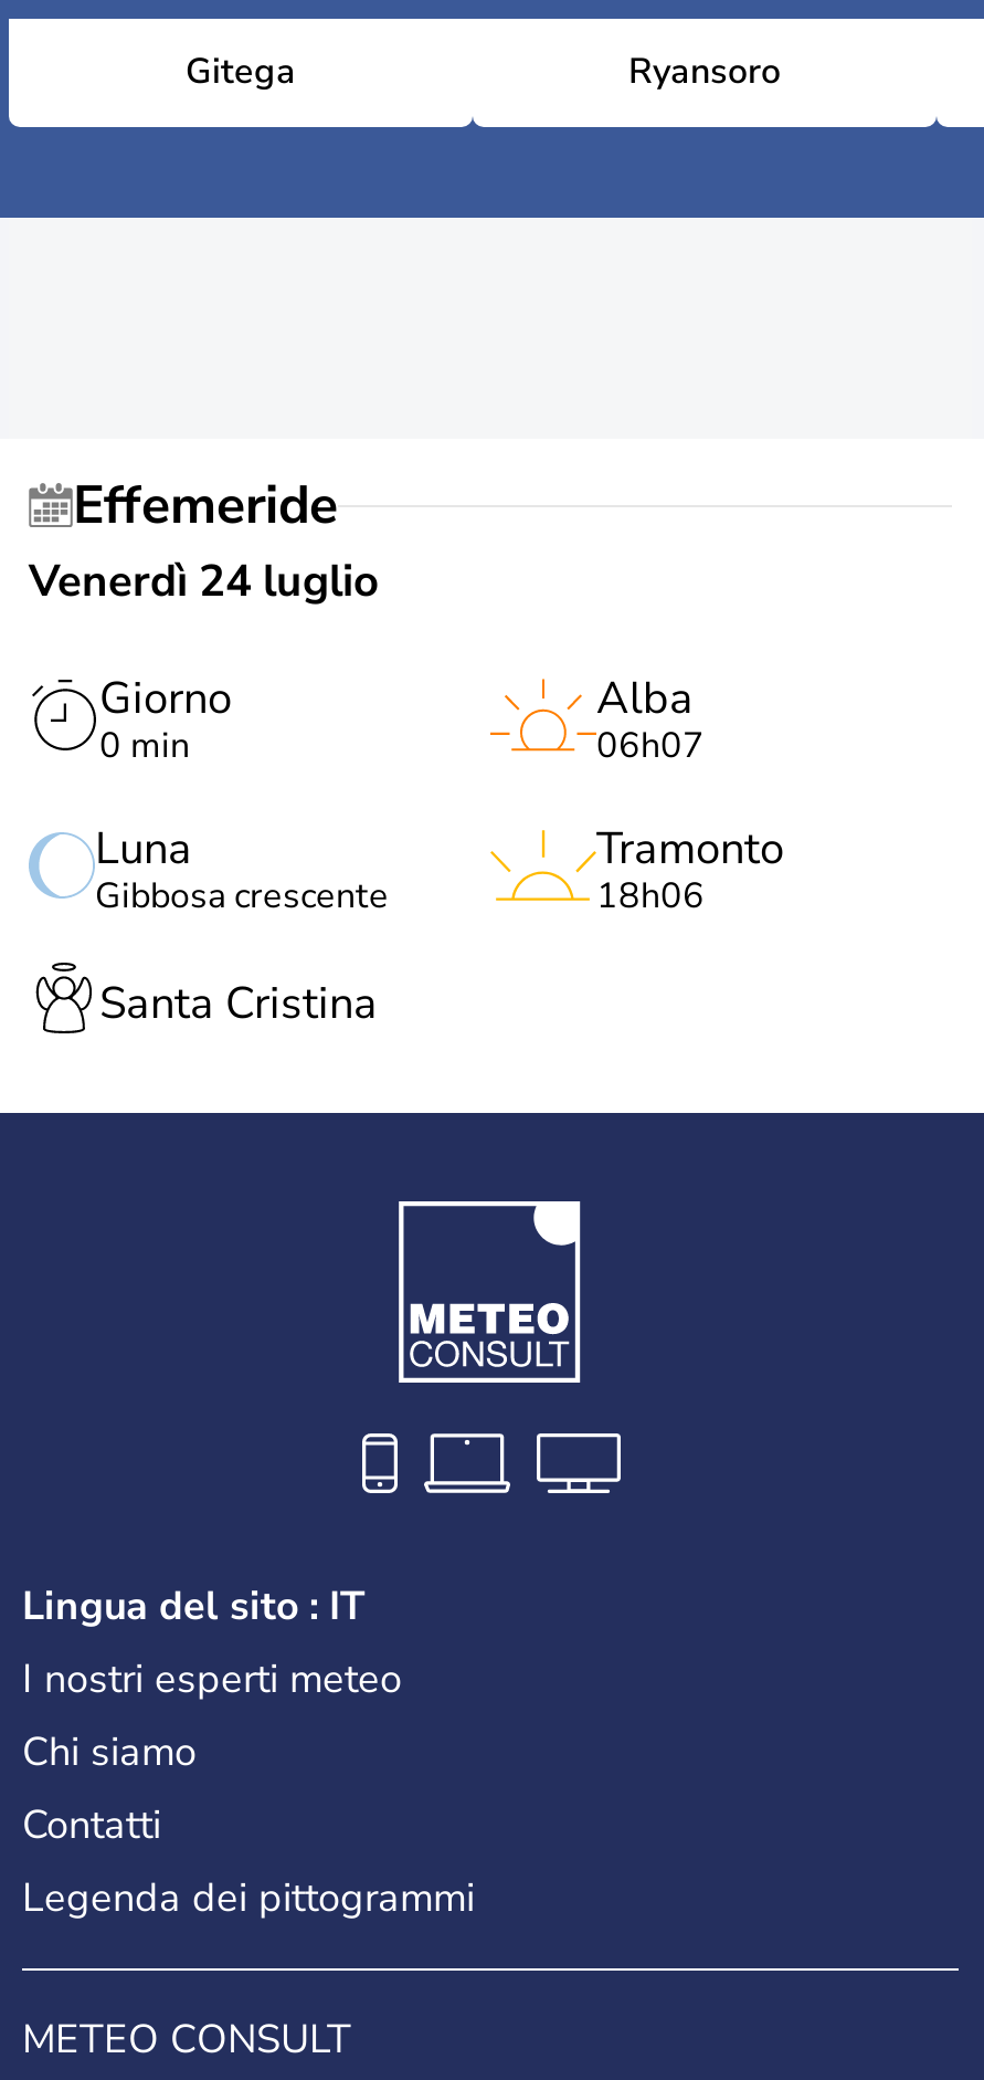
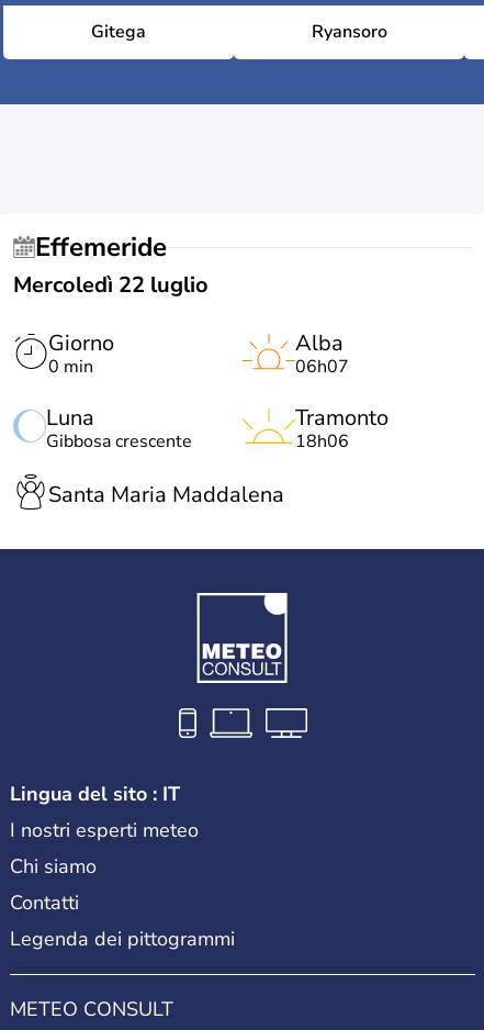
[29,551,380,611] Venerdì 24 luglio -> [13,270,209,300] Mercoledì 22 luglio
[99,973,378,1032] Santa Cristina -> [48,479,284,509] Santa Maria Maddalena

